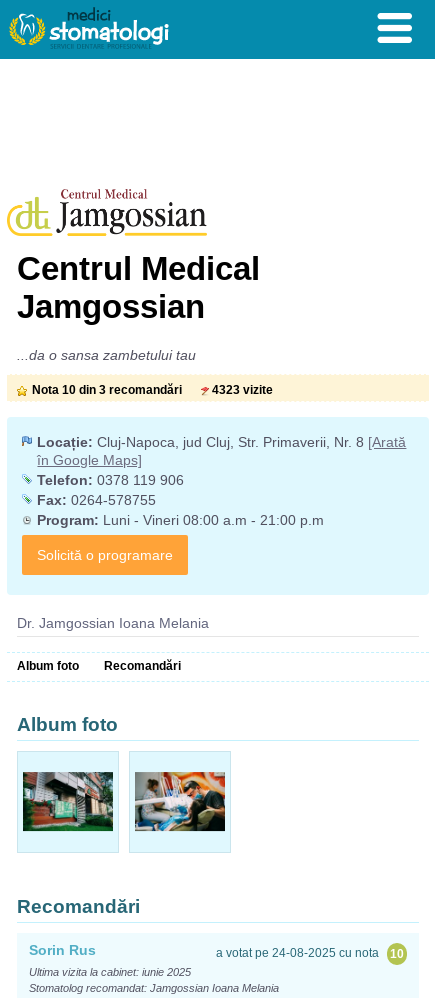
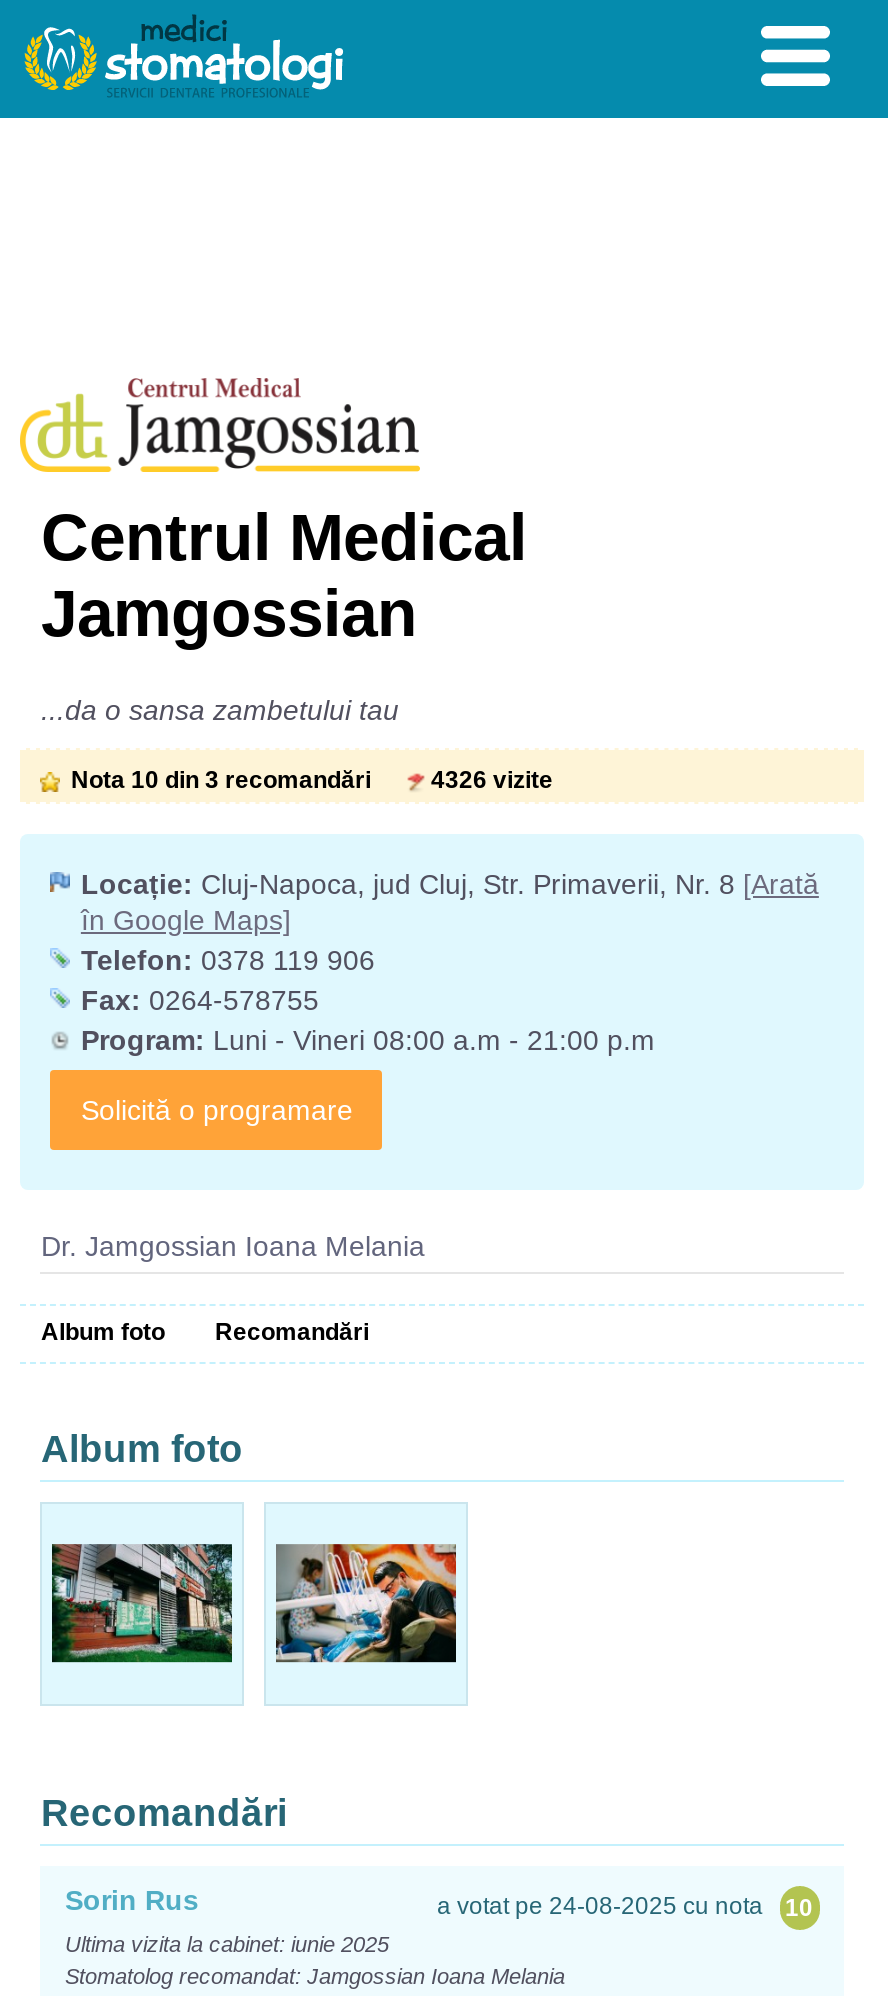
[212,382,273,396] 4323 vizite -> [431,765,553,793] 4326 vizite

